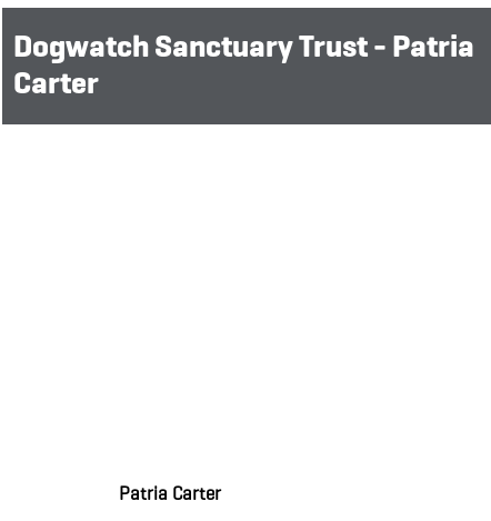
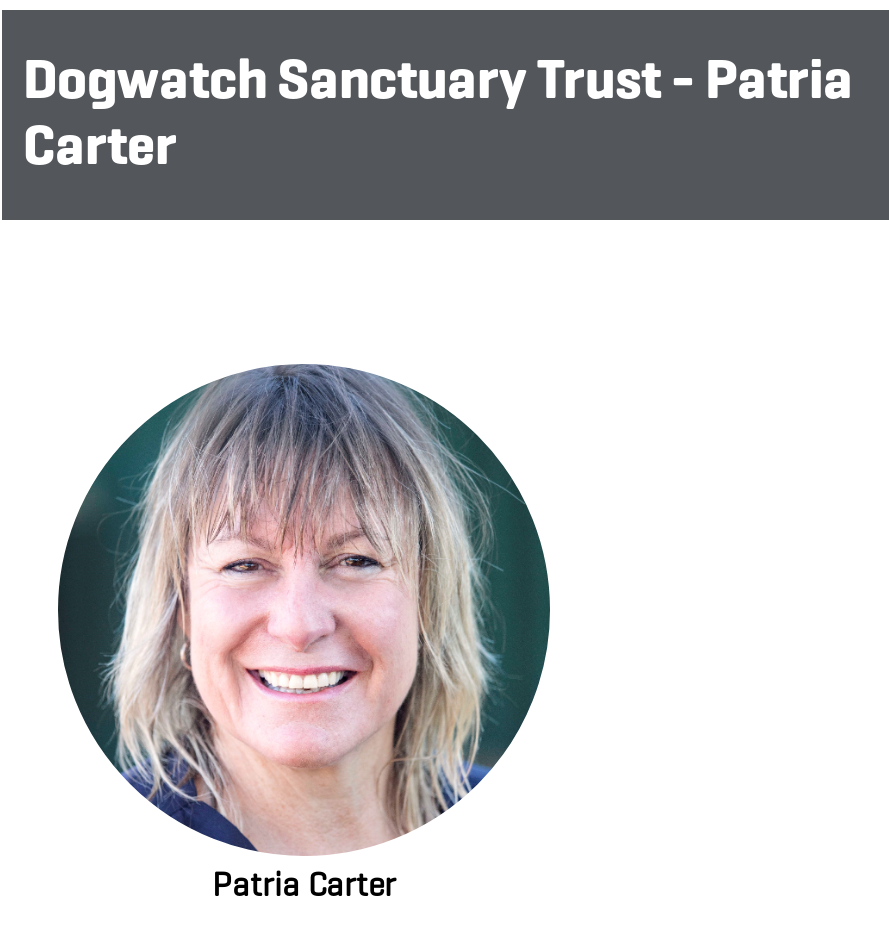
none -> [56,362,552,856] [image]

